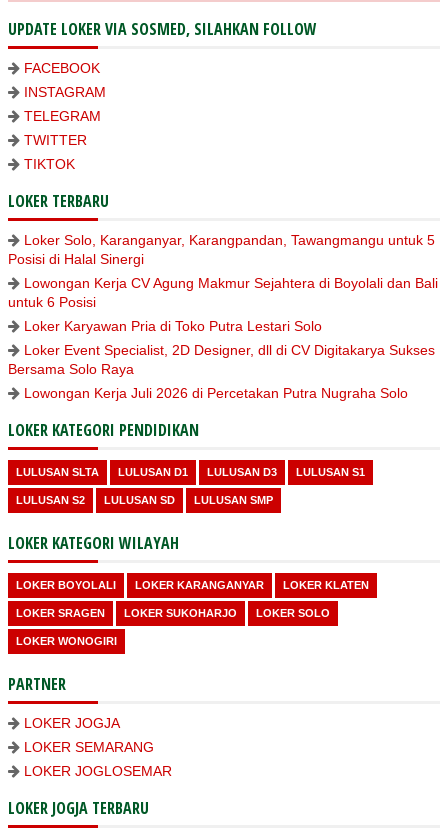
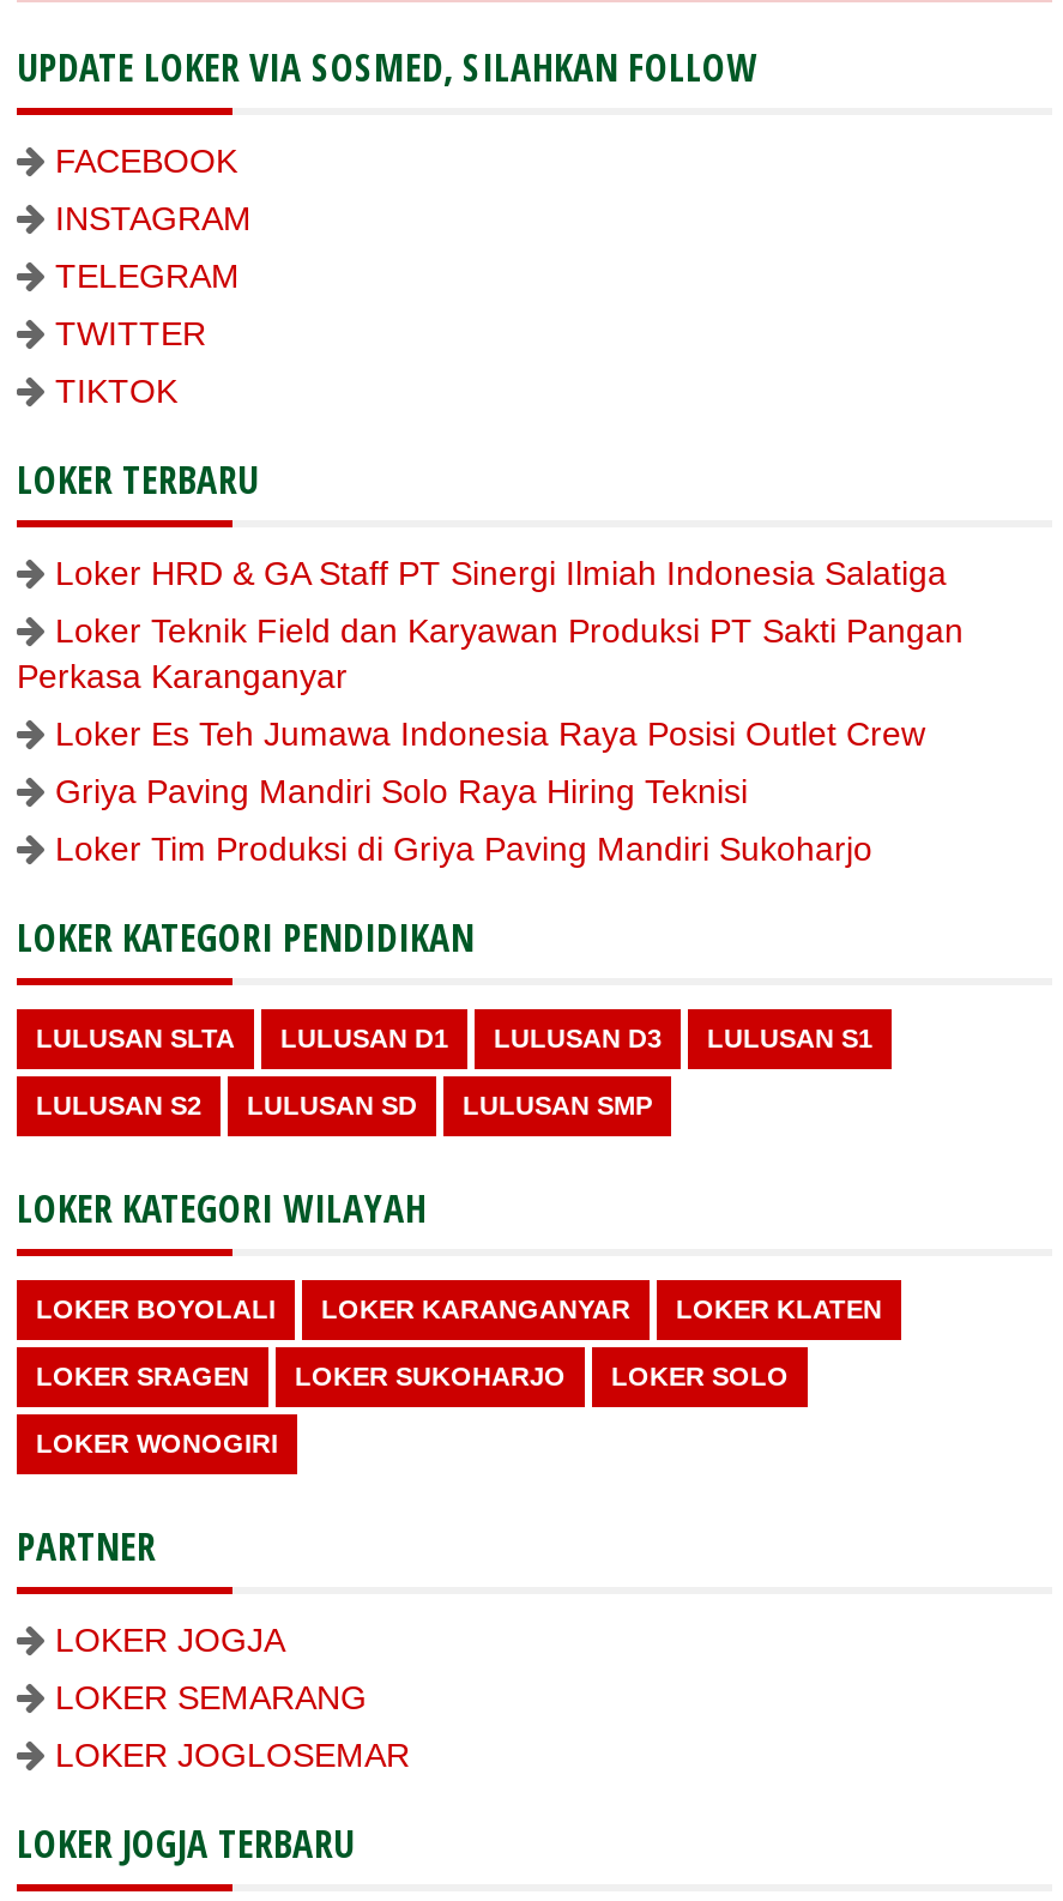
[8,231,435,266] Loker Solo, Karanganyar, Karangpandan, Tawangmangu untuk 5 | Posisi di Halal Sinergi -> [55,555,947,593] Loker HRD & GA Staff PT Sinergi Ilmiah Indonesia Salatiga
[8,274,438,309] Lowongan Kerja CV Agung Makmur Sejahtera di Boyolali dan Bali | untuk 6 Posisi -> [17,612,964,696] Loker Teknik Field dan Karyawan Produksi PT Sakti Pangan | Perkasa Karanganyar
[24,317,322,333] Loker Karyawan Pria di Toko Putra Lestari Solo -> [55,716,925,754] Loker Es Teh Jumawa Indonesia Raya Posisi Outlet Crew
[8,341,435,376] Loker Event Specialist, 2D Designer, dll di CV Digitakarya Sukses | Bersama Solo Raya -> [55,773,748,811] Griya Paving Mandiri Solo Raya Hiring Teknisi
[24,384,408,400] Lowongan Kerja Juli 2026 di Percetakan Putra Nugraha Solo -> [55,831,872,869] Loker Tim Produksi di Griya Paving Mandiri Sukoharjo

